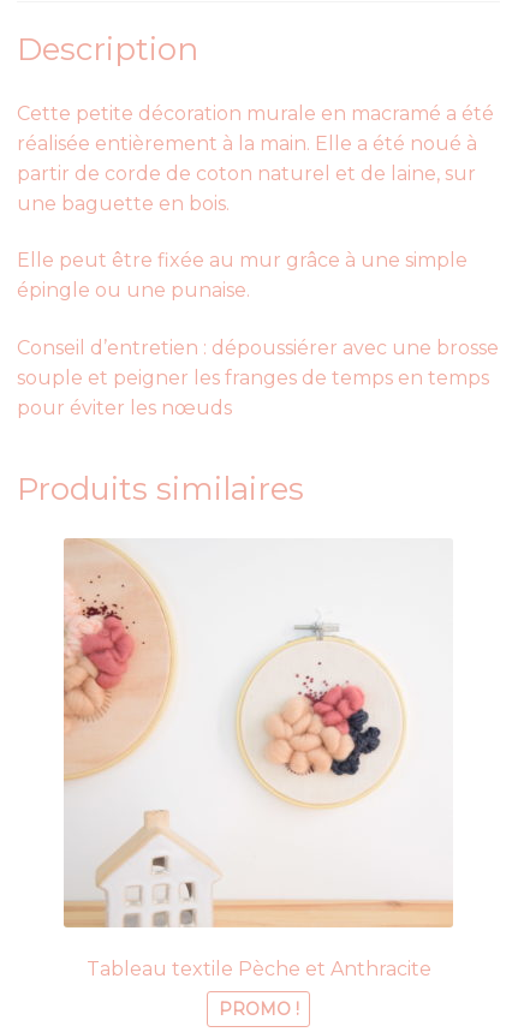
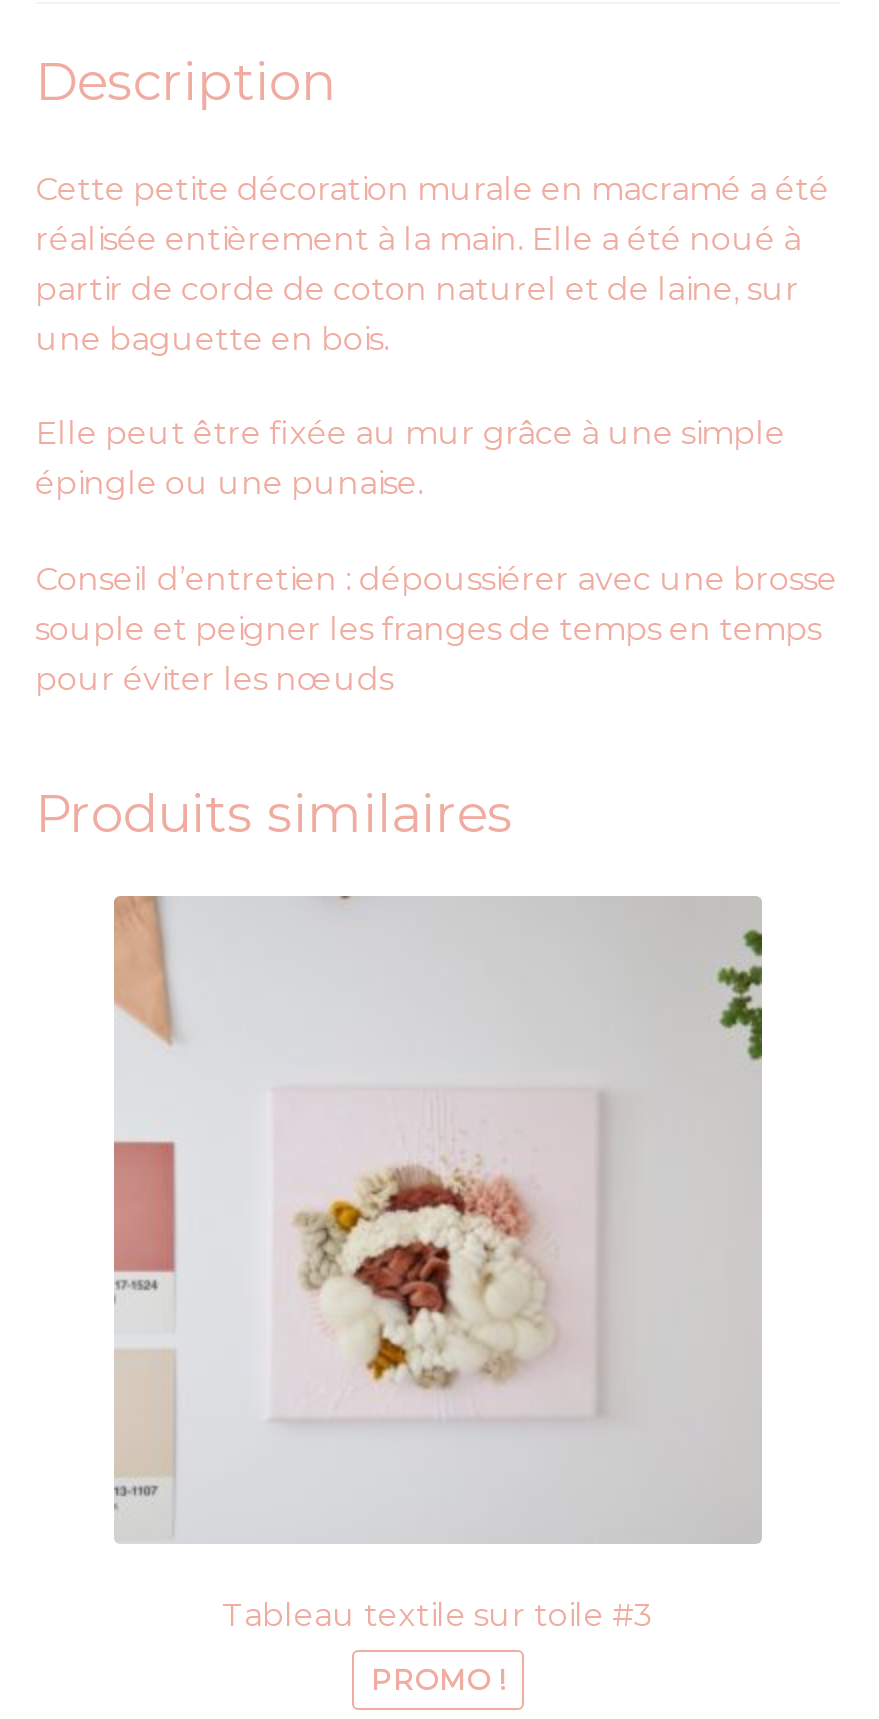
[62,538,453,981] [image] | Tableau textile Pèche et Anthracite -> [114,894,764,1633] [image] | Tableau textile sur toile #3

